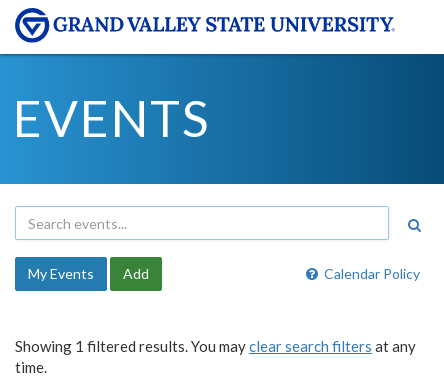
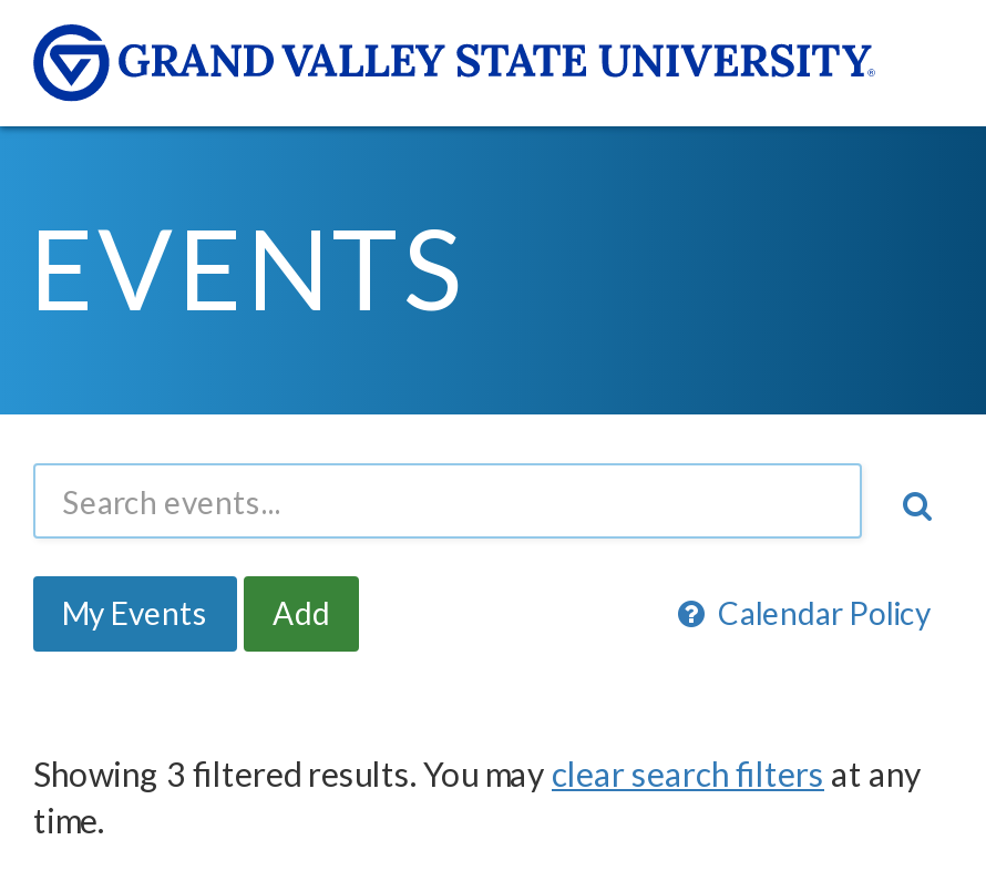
[15,337,416,355] Showing 1 filtered results. You may clear search filters at any -> [33,754,922,793] Showing 3 filtered results. You may clear search filters at any

